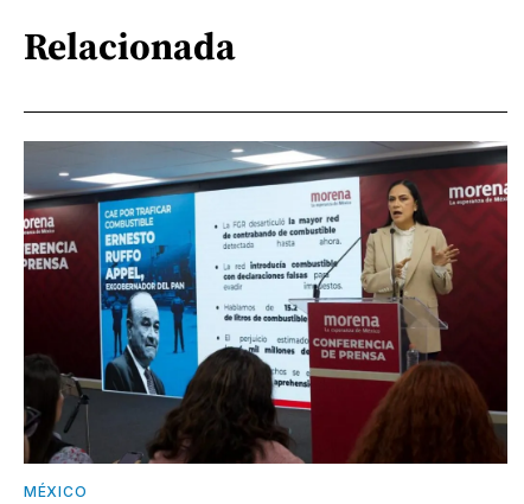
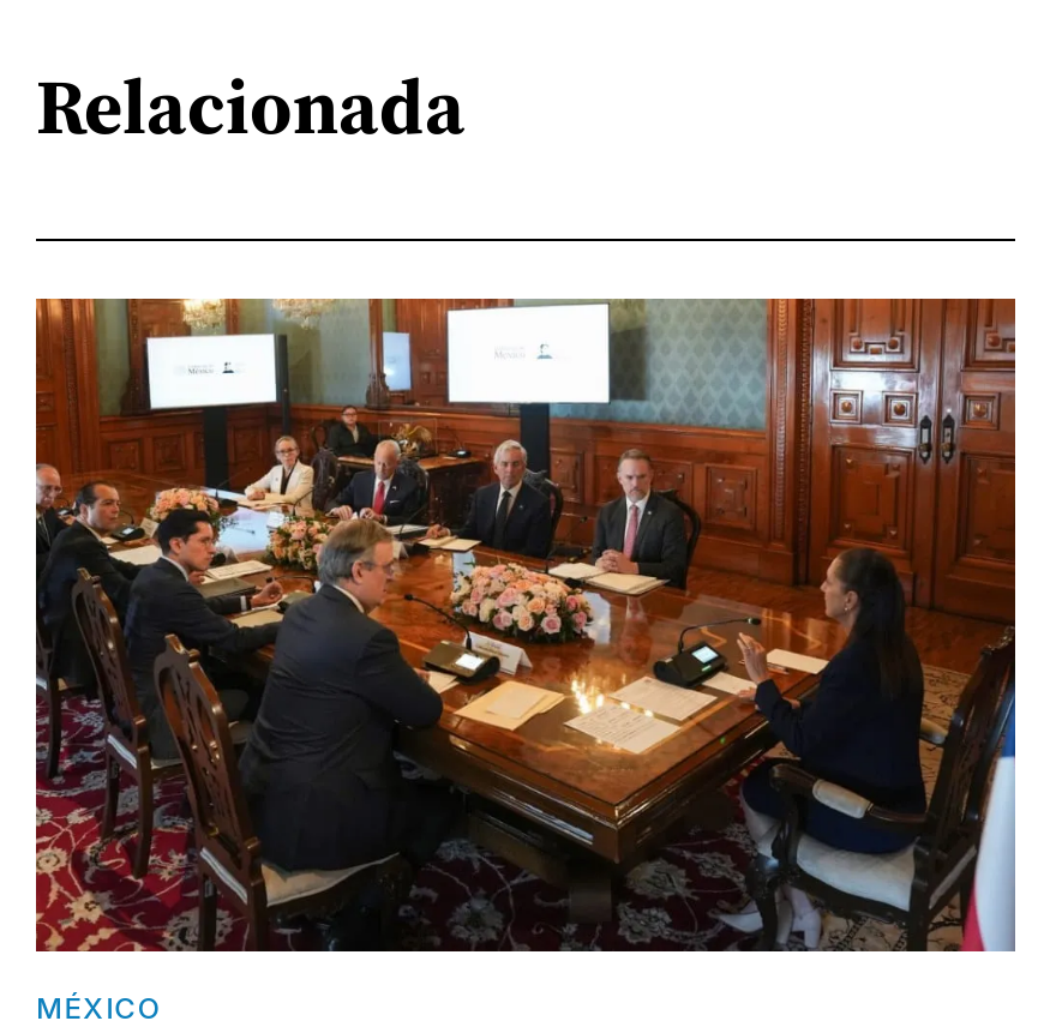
[23,140,509,465] [image] -> [34,296,1018,954] [image]

